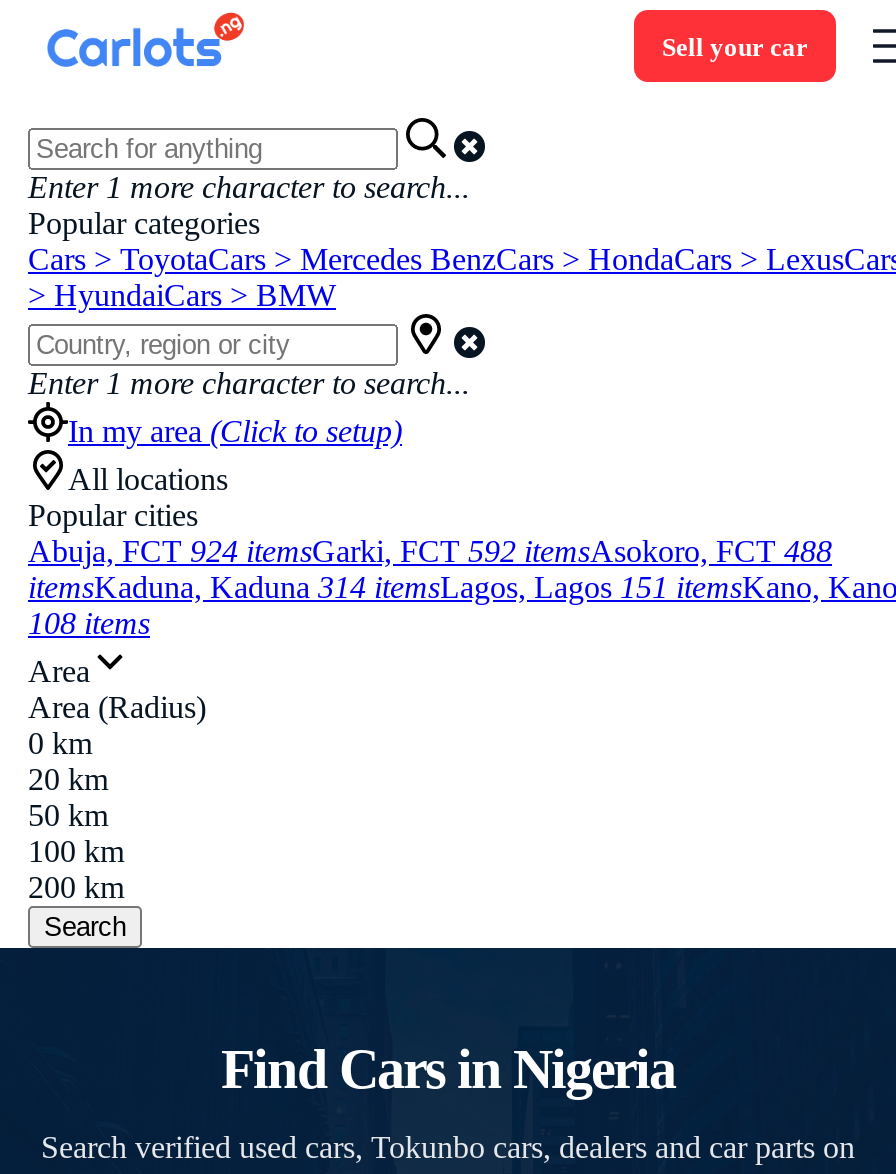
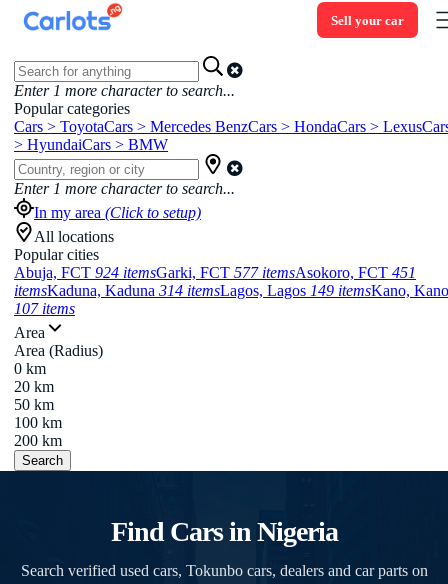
[28,534,832,568] Abuja, FCT 924 itemsGarki, FCT 592 itemsAsokoro, FCT 488 -> [14,264,416,281] Abuja, FCT 924 itemsGarki, FCT 577 itemsAsokoro, FCT 451
[28,570,896,604] itemsKaduna, Kaduna 314 itemsLagos, Lagos 151 itemsKano, Kano -> [14,282,448,299] itemsKaduna, Kaduna 314 itemsLagos, Lagos 149 itemsKano, Kano
[28,606,150,640] 108 items -> [14,300,75,317] 107 items

